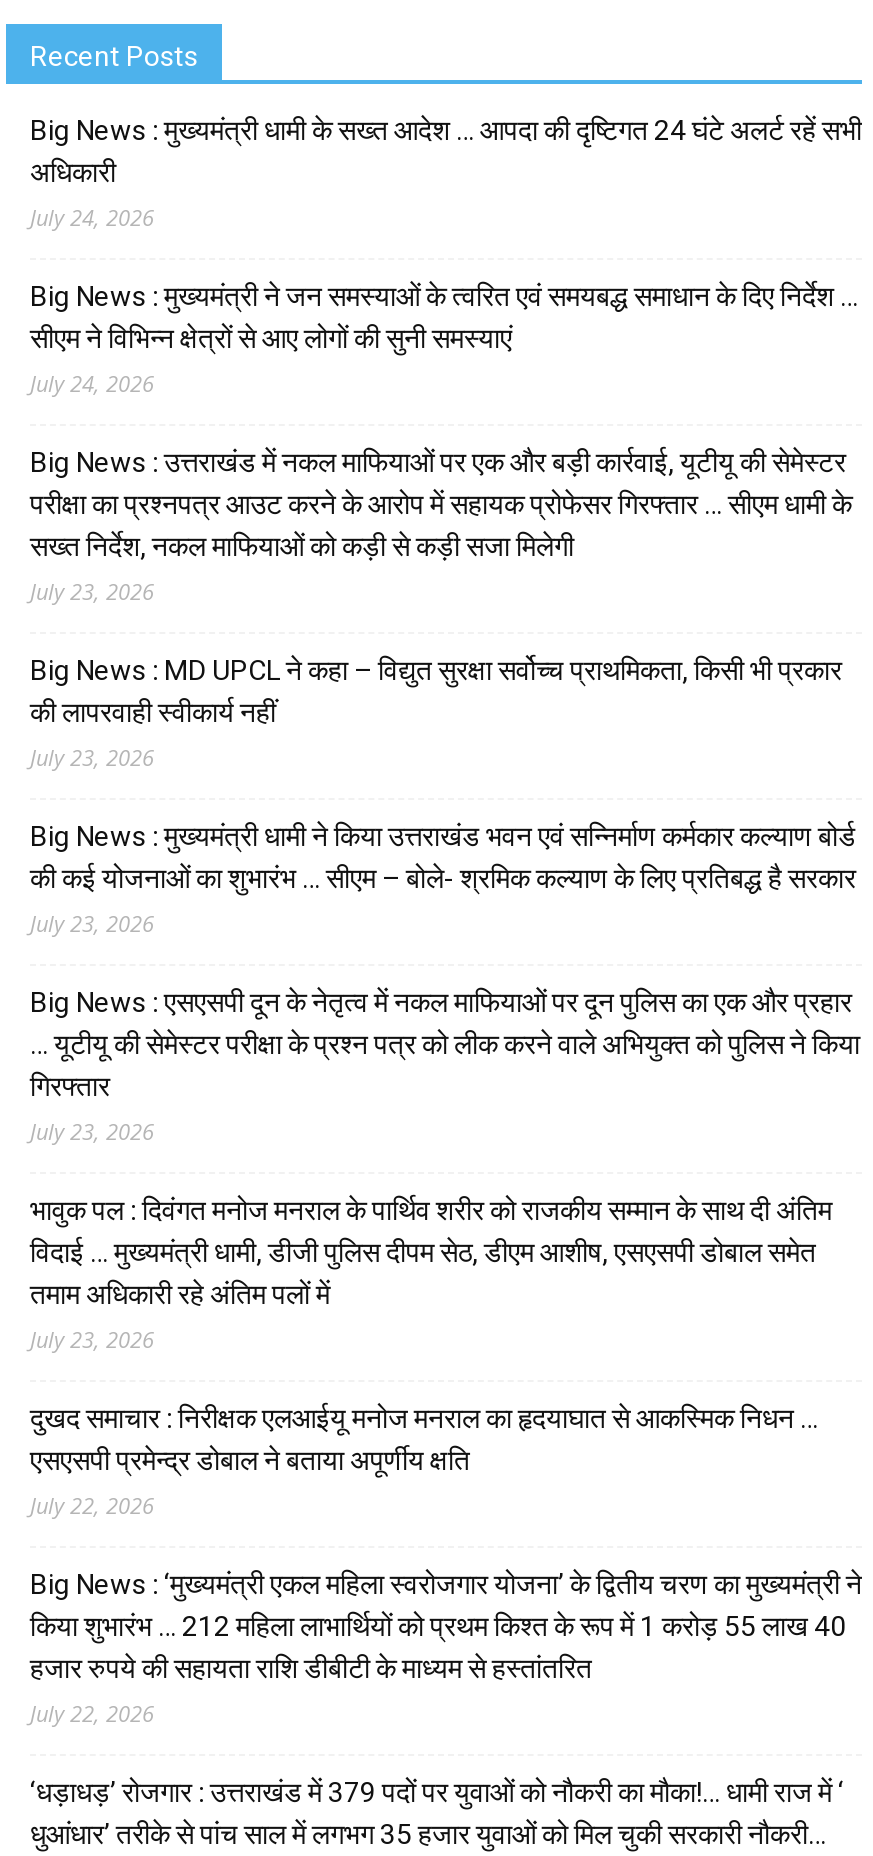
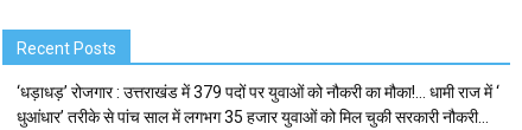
[30,114,862,1728] Big News : मुख्यमंत्री धामी के सख्त आदेश … आपदा की दृष्टिगत 24 घंटे अलर्ट रहें सभी | अधिकारी | July 24, 2026 | Big News : मुख्यमंत्री ने जन समस्याओं के त्वरित एवं समयबद्ध समाधान के दिए निर्देश … | सीएम ने विभिन्न क्षेत्रों से आए लोगों की सुनी समस्याएं | July 24, 2026 | Big News : उत्तराखंड में नकल माफियाओं पर एक और बड़ी कार्रवाई, यूटीयू की सेमेस्टर | परीक्षा का प्रश्नपत्र आउट करने के आरोप में सहायक प्रोफेसर गिरफ्तार … सीएम धामी के | सख्त निर्देश, नकल माफियाओं को कड़ी से कड़ी सजा मिलेगी | July 23, 2026 | Big News : MD UPCL ने कहा – विद्युत सुरक्षा सर्वोच्च प्राथमिकता, किसी भी प्रकार | की लापरवाही स्वीकार्य नहीं | July 23, 2026 | Big News : मुख्यमंत्री धामी ने किया उत्तराखंड भवन एवं सन्निर्माण कर्मकार कल्याण बोर्ड | की कई योजनाओं का शुभारंभ … सीएम – बोले- श्रमिक कल्याण के लिए प्रतिबद्ध है सरकार | July 23, 2026 | Big News : एसएसपी दून के नेतृत्व में नकल माफियाओं पर दून पुलिस का एक और प्रहार | … यूटीयू की सेमेस्टर परीक्षा के प्रश्न पत्र को लीक करने वाले अभियुक्त को पुलिस ने किया | गिरफ्तार | July 23, 2026 | भावुक पल : दिवंगत मनोज मनराल के पार्थिव शरीर को राजकीय सम्मान के साथ दी अंतिम | विदाई … मुख्यमंत्री धामी, डीजी पुलिस दीपम सेठ, डीएम आशीष, एसएसपी डोबाल समेत | तमाम अधिकारी रहे अंतिम पलों में | July 23, 2026 | दुखद समाचार : निरीक्षक एलआईयू मनोज मनराल का हृदयाघात से आकस्मिक निधन … | एसएसपी प्रमेन्द्र डोबाल ने बताया अपूर्णीय क्षति | July 22, 2026 | Big News : ‘मुख्यमंत्री एकल महिला स्वरोजगार योजना’ के द्वितीय चरण का मुख्यमंत्री ने | किया शुभारंभ … 212 महिला लाभार्थियों को प्रथम किश्त के रूप में 1 करोड़ 55 लाख 40 | हजार रुपये की सहायता राशि डीबीटी के माध्यम से हस्तांतरित | July 22, 2026 -> none

